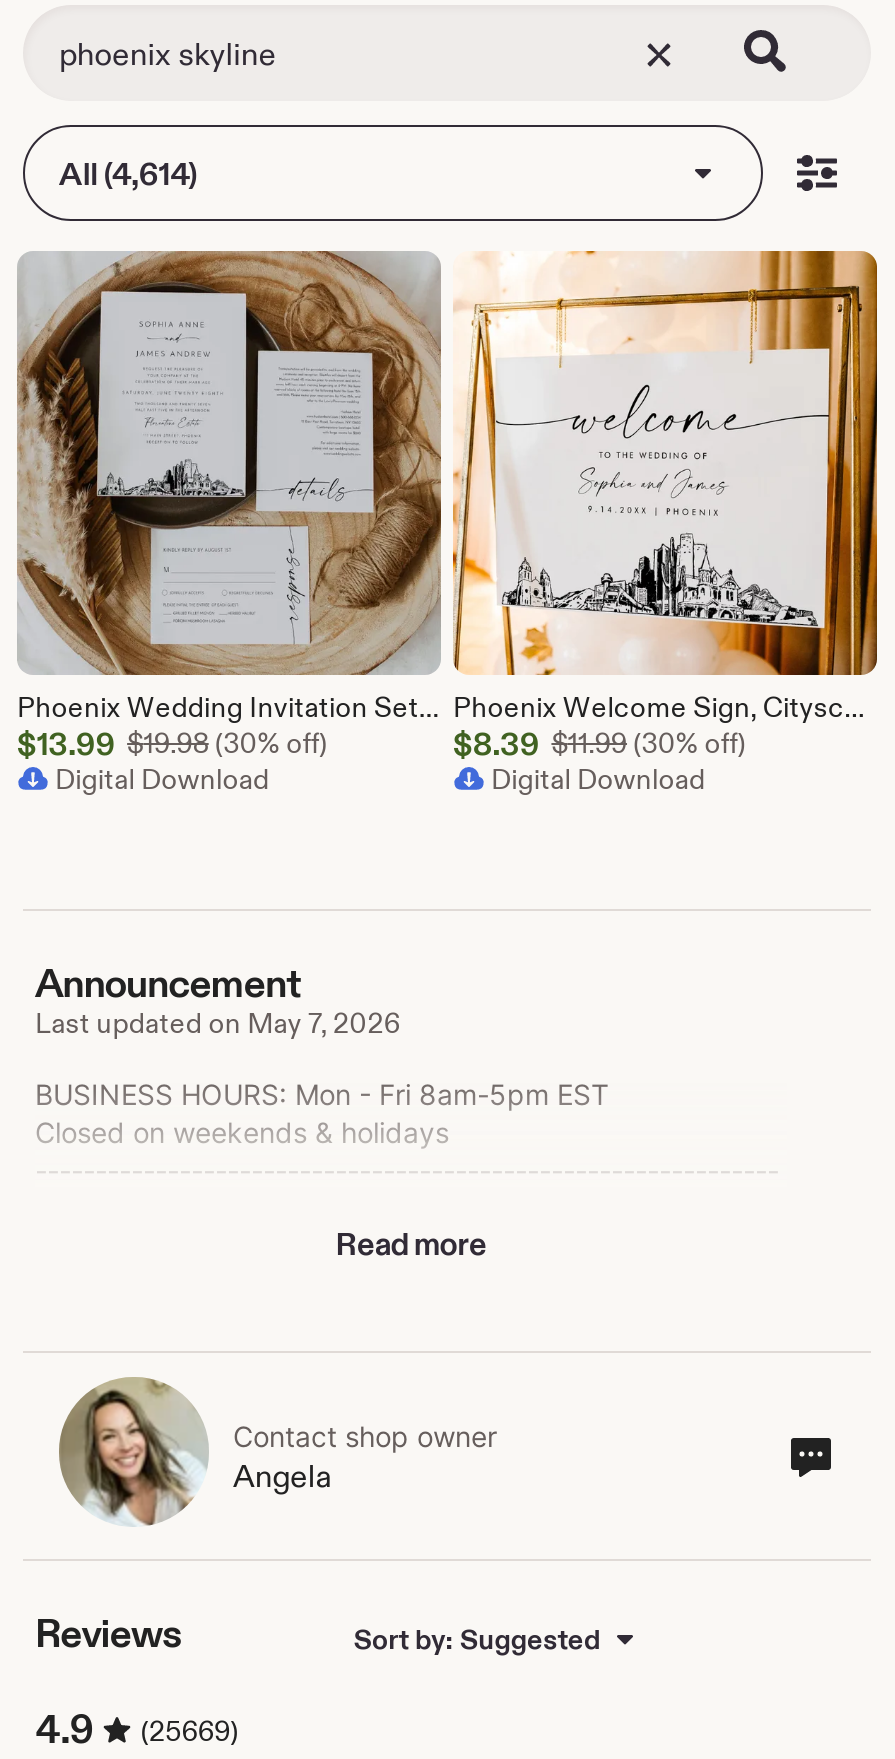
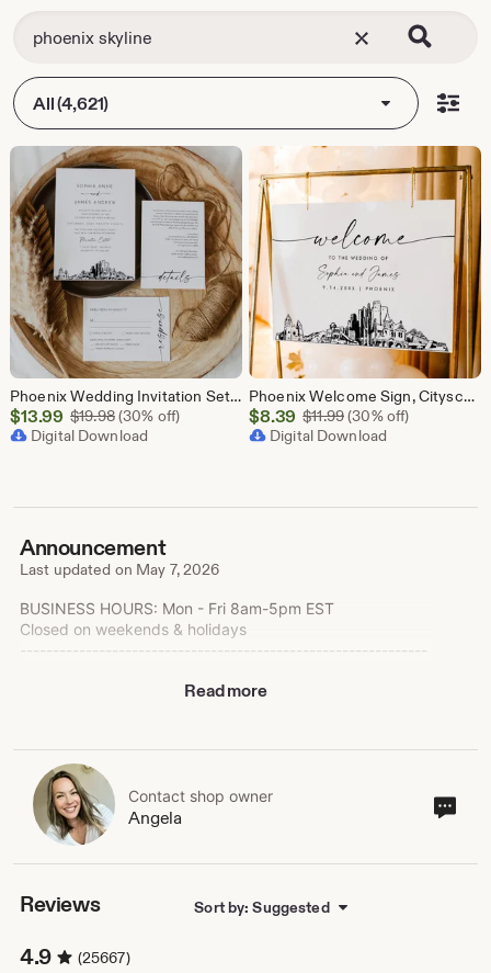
[59,153,197,193] All (4,614) -> [33,92,109,114] All (4,621)
[35,1705,238,1753] 4.9 (25669) -> [20,943,130,970] 4.9 (25667)

